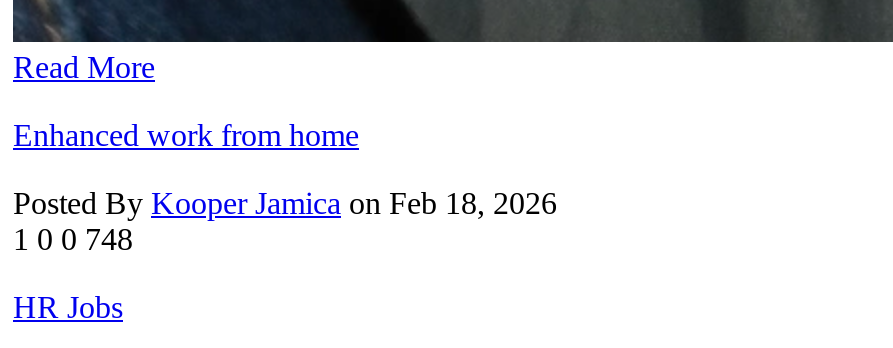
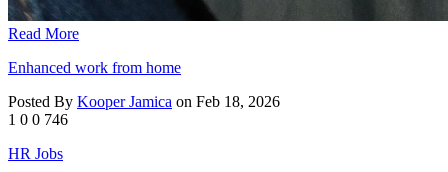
[13,222,133,256] 1 0 0 748 -> [8,111,68,128] 1 0 0 746

